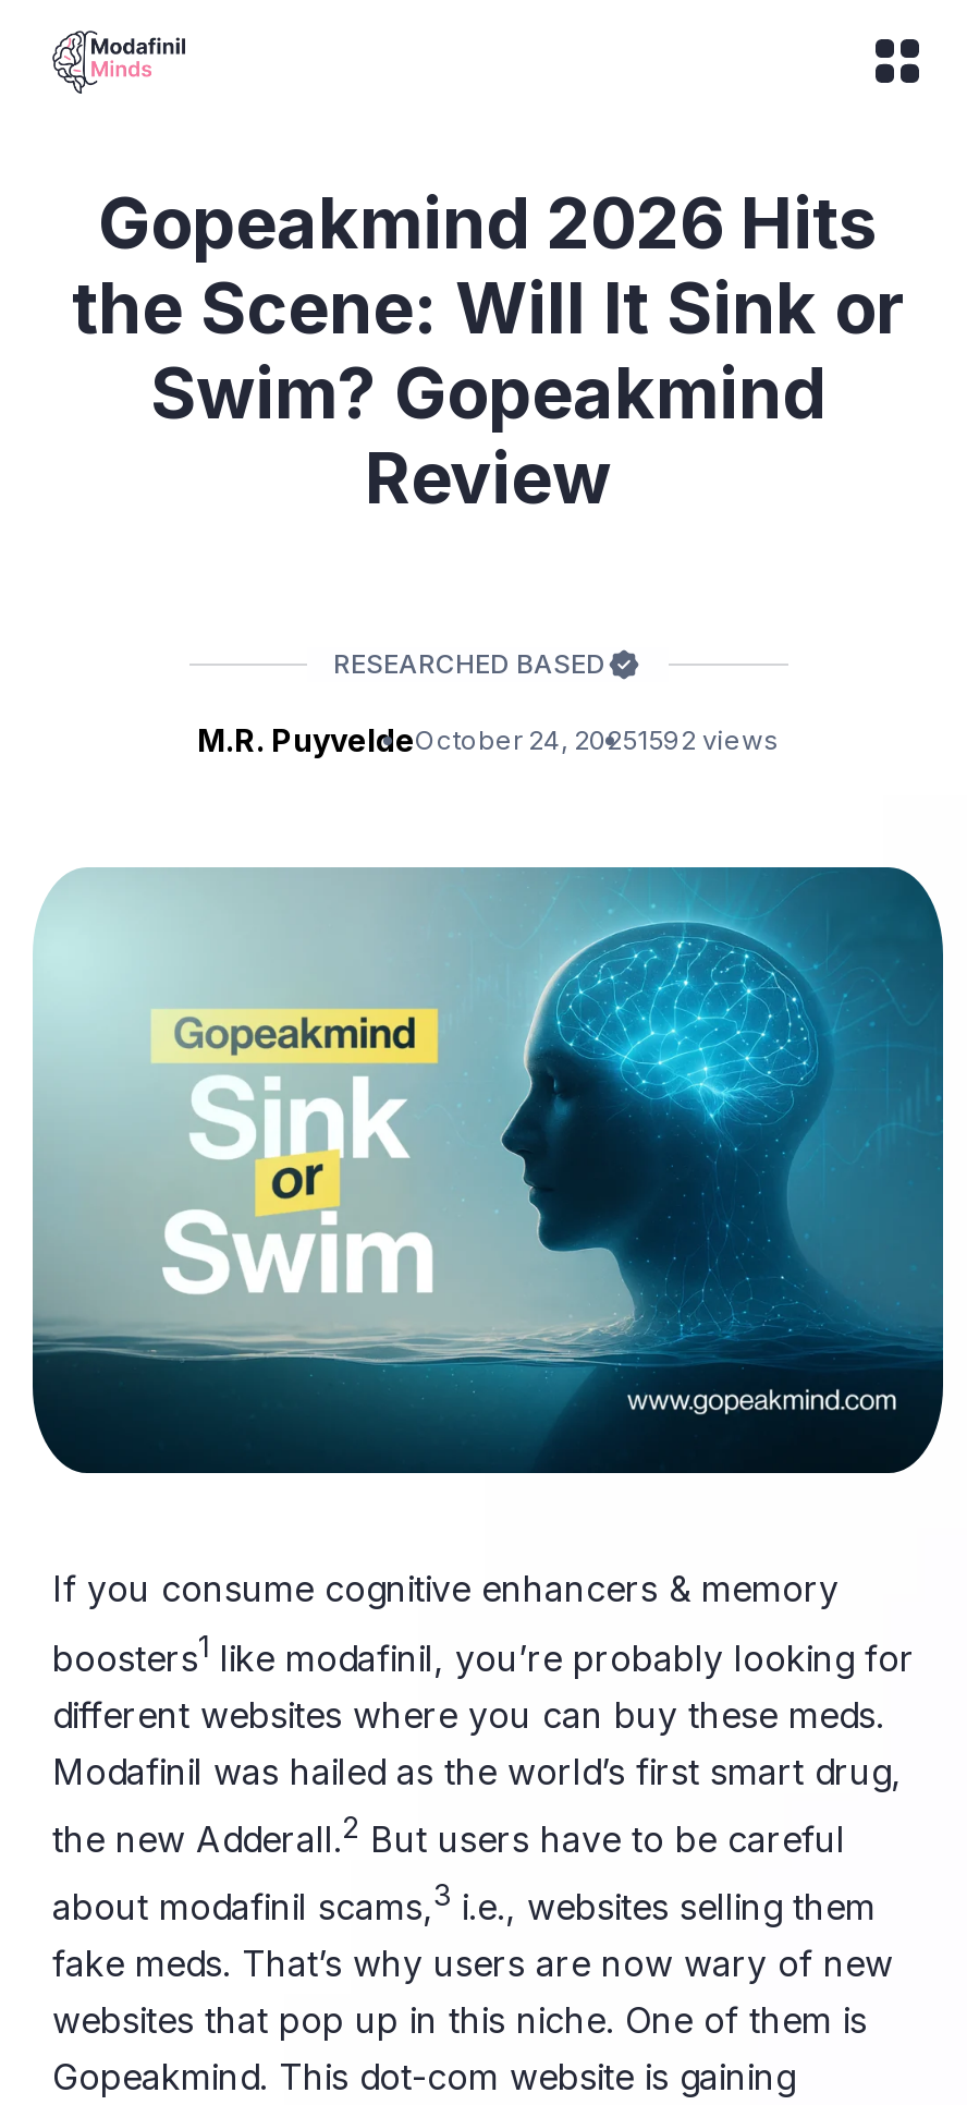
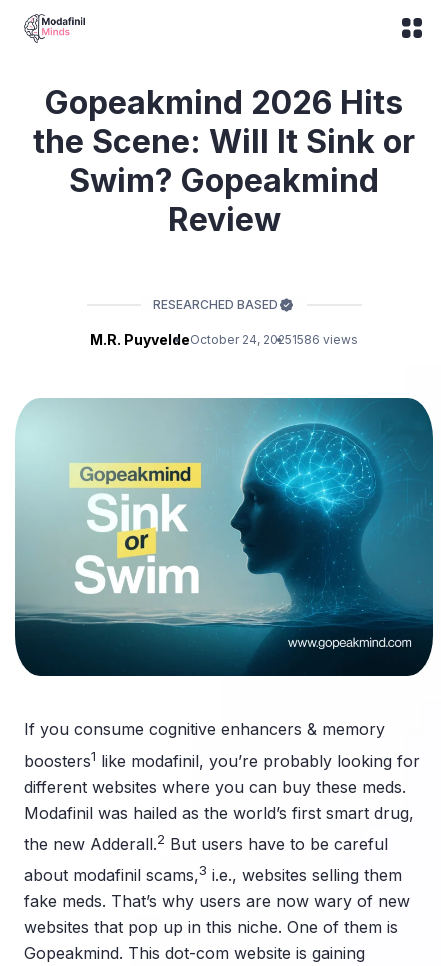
[197,720,779,757] M.R. PuyveldeOctober 24, 20251592 views -> [90,331,358,348] M.R. PuyveldeOctober 24, 20251586 views

